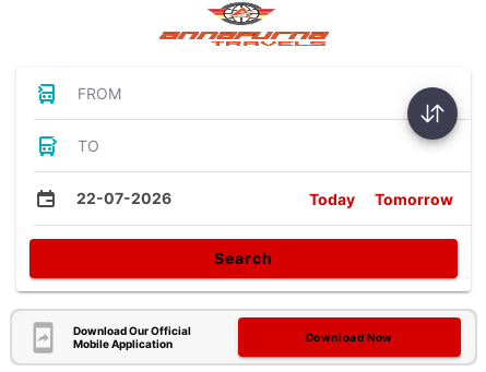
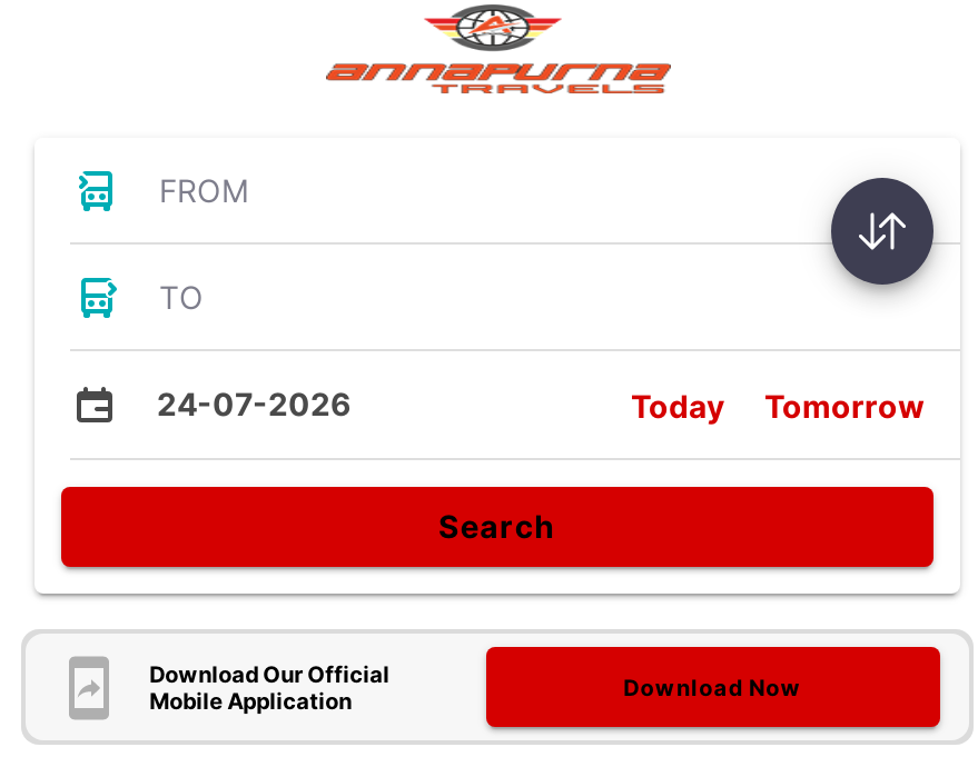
[76,189,171,207] 22-07-2026 -> [157,385,350,422] 24-07-2026

